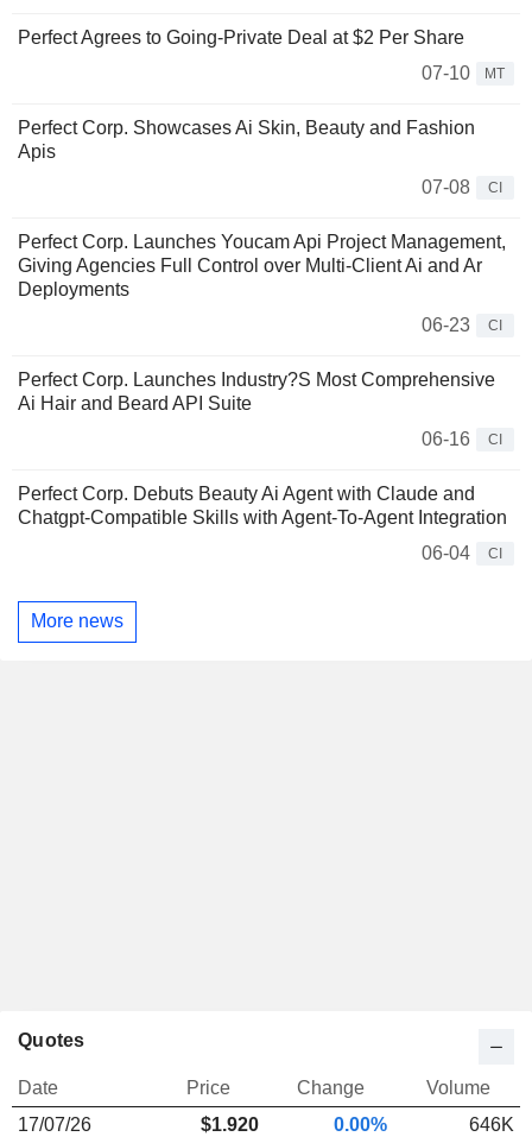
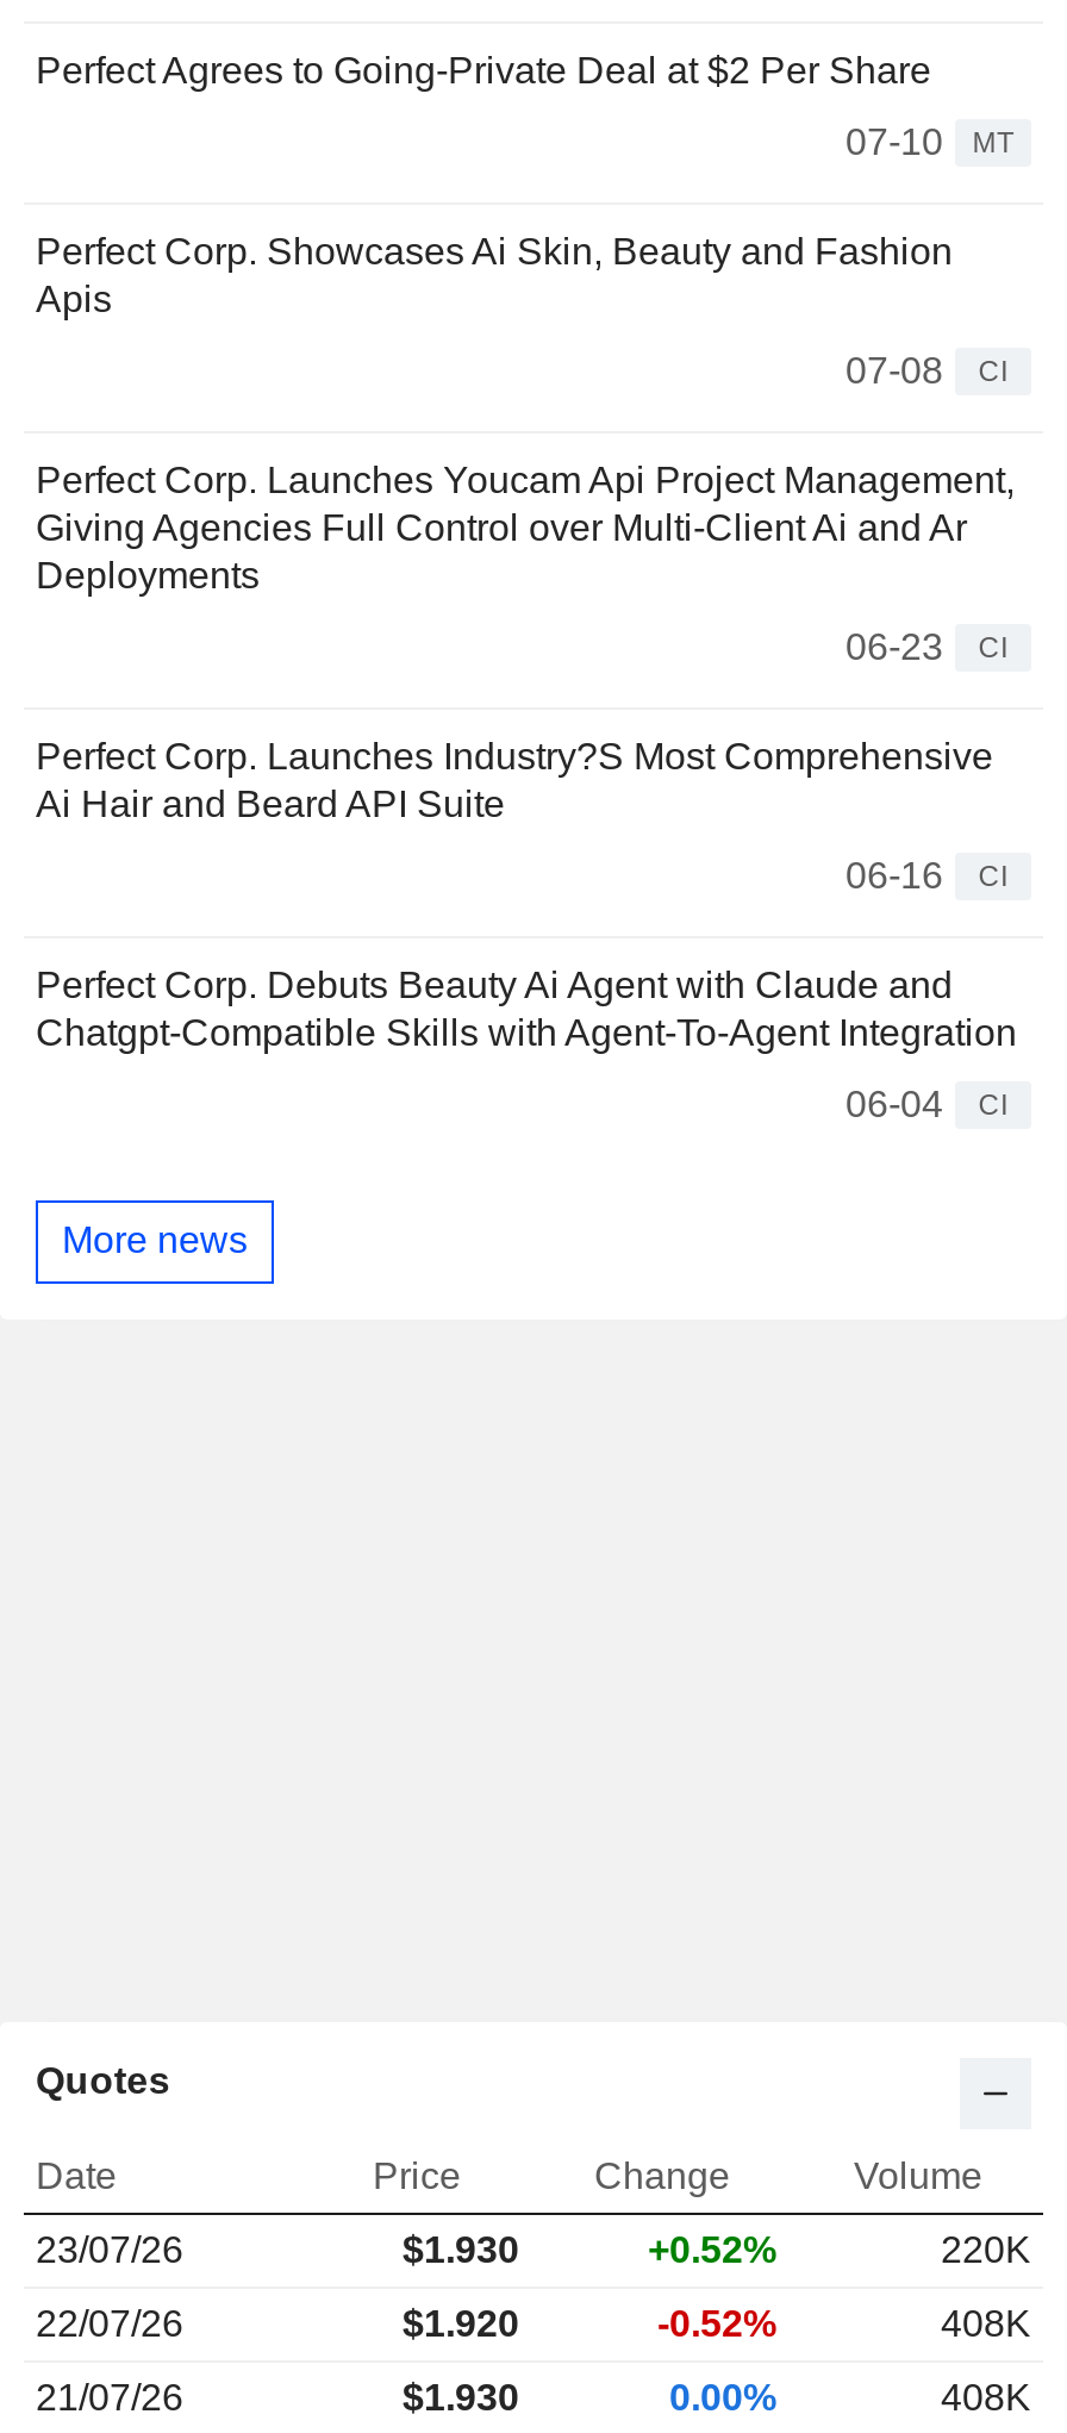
[18,1114,91,1134] 17/07/26 -> [36,2229,1031,2343] 23/07/26 | $1.930 | +0.52% | 220K | 22/07/26
[469,1114,514,1134] 646K -> [941,2377,1031,2417] 408K
none -> [36,2303,1031,2417] -0.52% | 408K | 21/07/26 | $1.930

